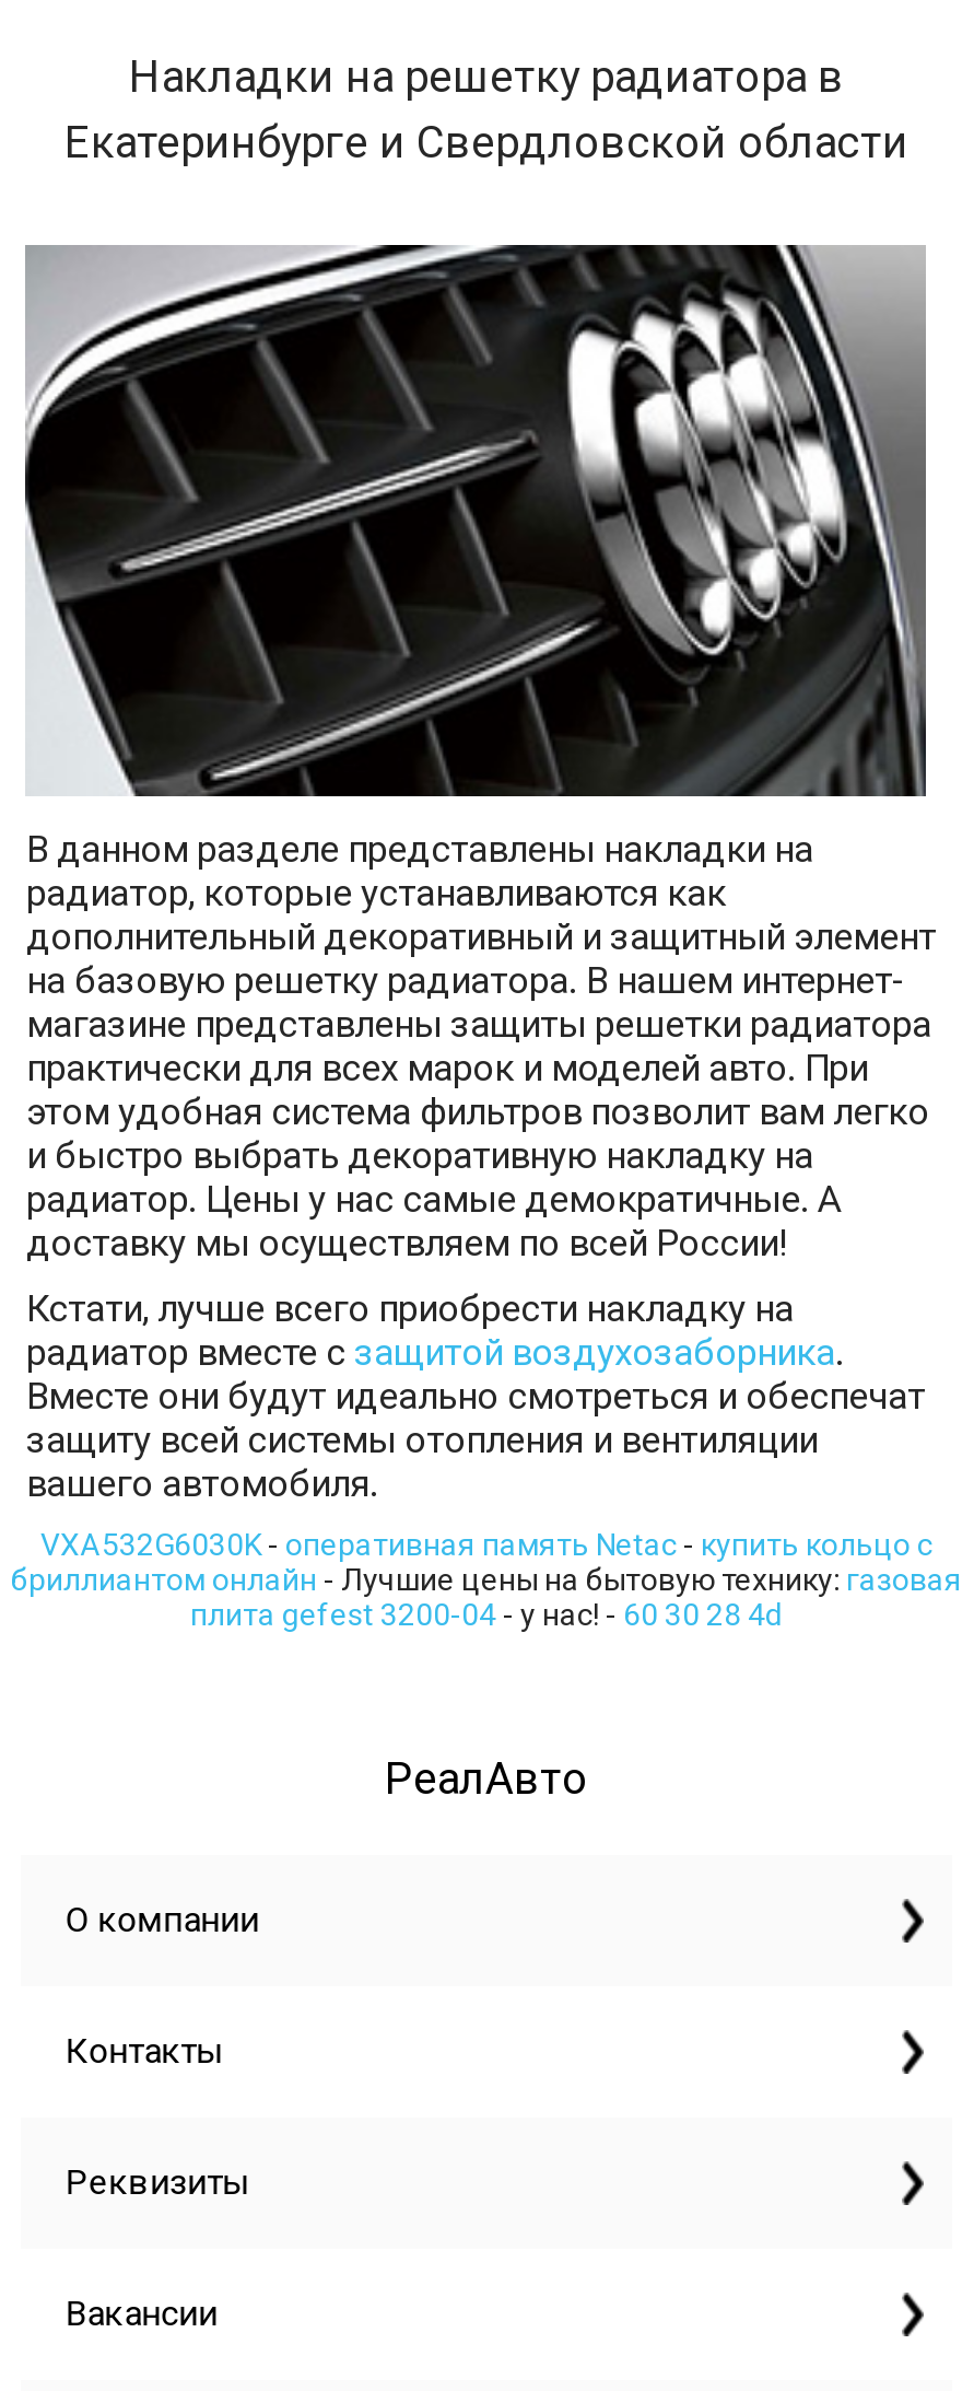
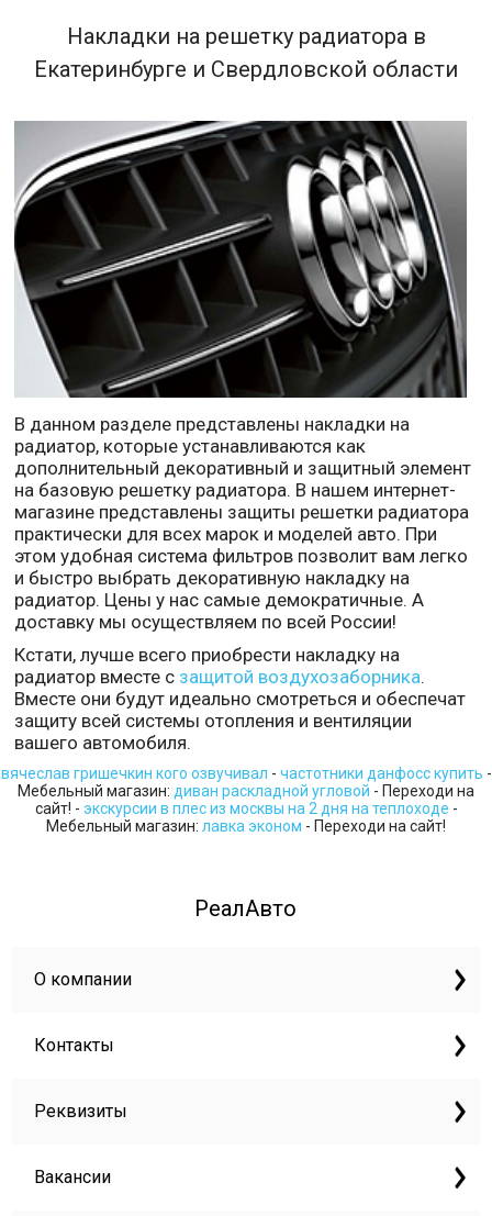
[11,1528,962,1633] VXA532G6030K - оперативная память Netac - купить кольцо с | бриллиантом онлайн - Лучшие цены на бытовую технику: газовая | плита gefest 3200-04 - у нас! - 60 30 28 4d -> [1,765,491,835] вячеслав гришечкин кого озвучивал - частотники данфосс купить - | Мебельный магазин: диван раскладной угловой - Переходи на | сайт! - экскурсии в плес из москвы на 2 дня на теплоходе - | Мебельный магазин: лавка эконом - Переходи на сайт!

